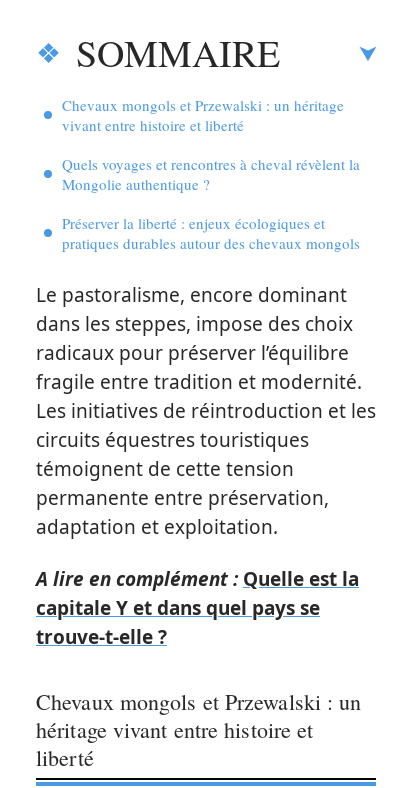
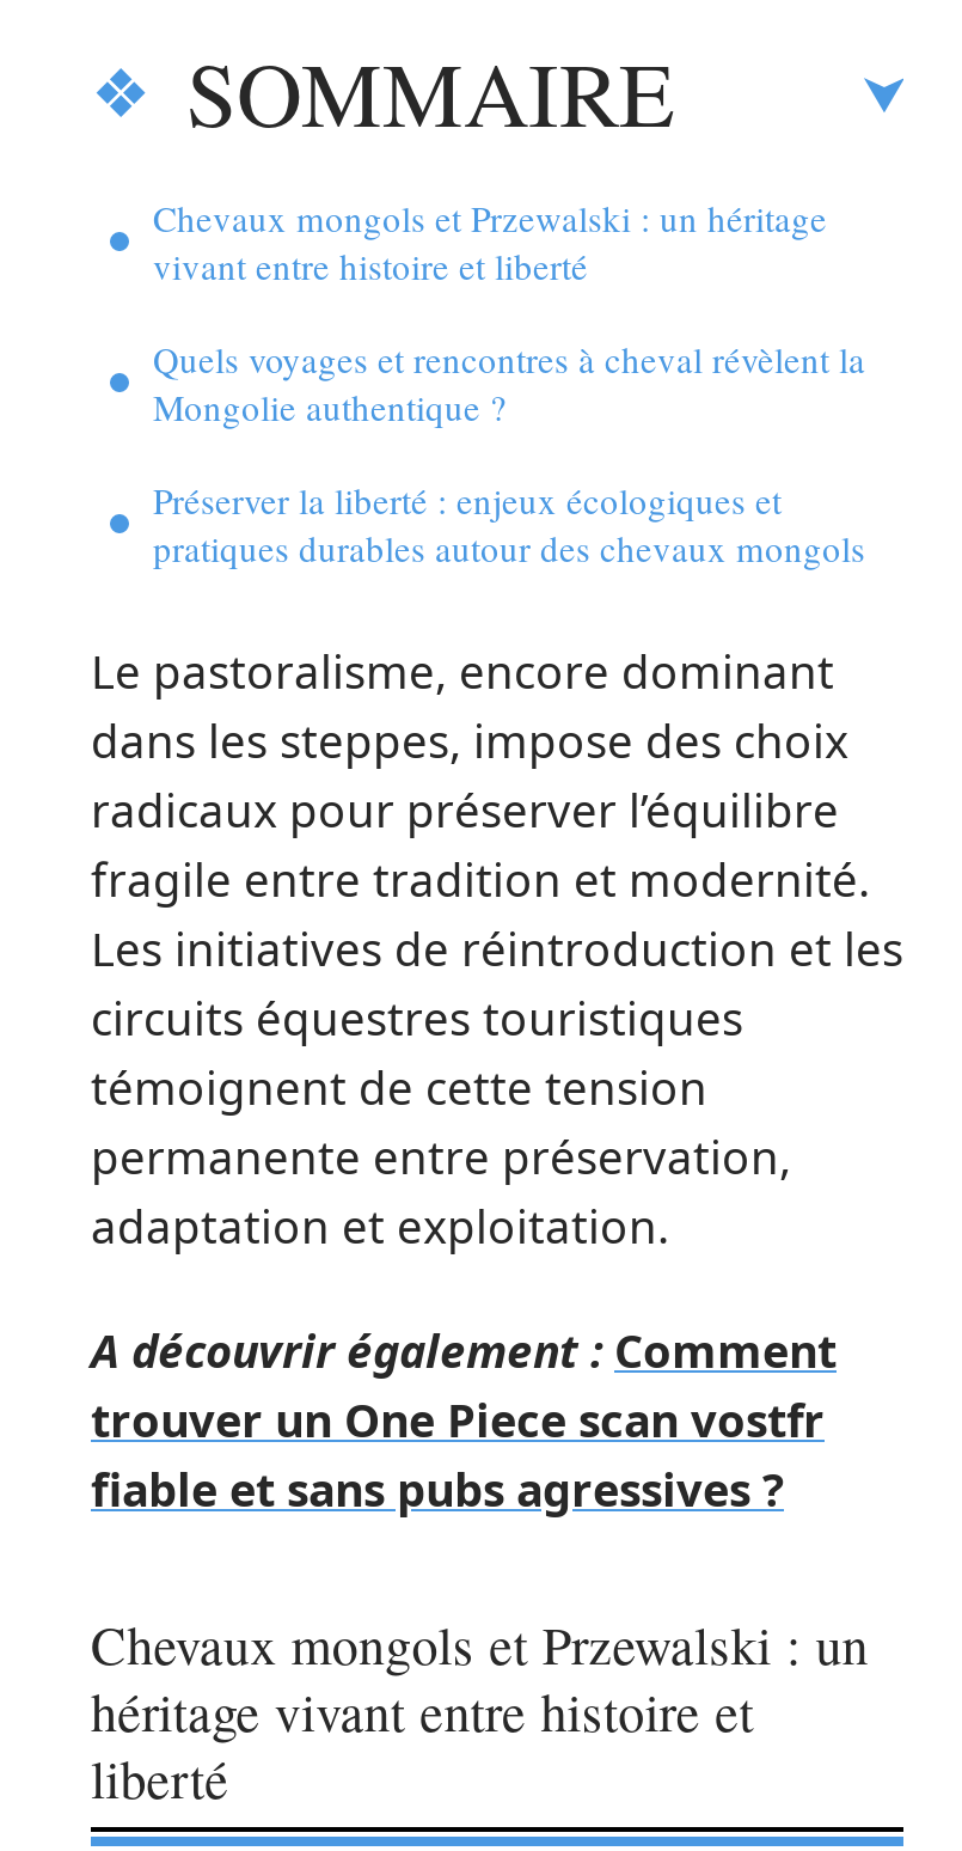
[36,565,359,649] A lire en complément : Quelle est la | capitale Y et dans quel pays se | trouve-t-elle ? -> [91,1319,837,1520] A découvrir également : Comment | trouver un One Piece scan vostfr | fiable et sans pubs agressives ?

